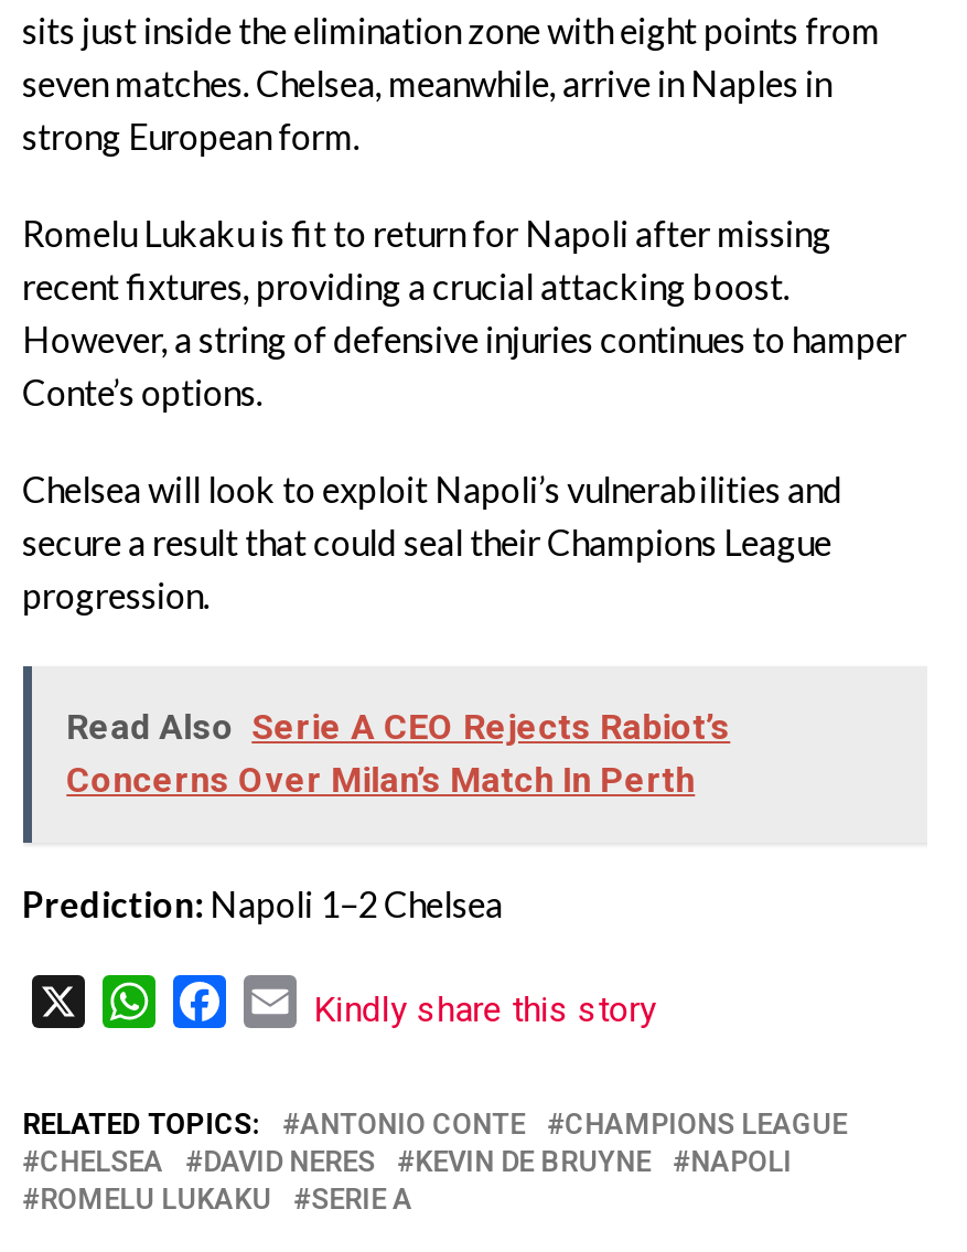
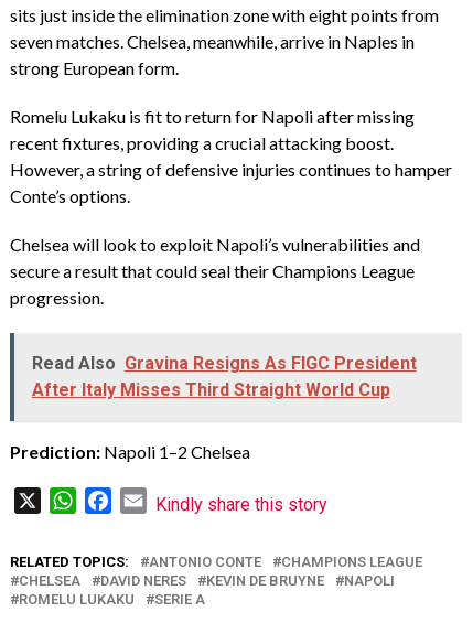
[67,706,730,801] Read Also Serie A CEO Rejects Rabiot’s | Concerns Over Milan’s Match In Perth -> [32,353,416,400] Read Also Gravina Resigns As FIGC President | After Italy Misses Third Straight World Cup

